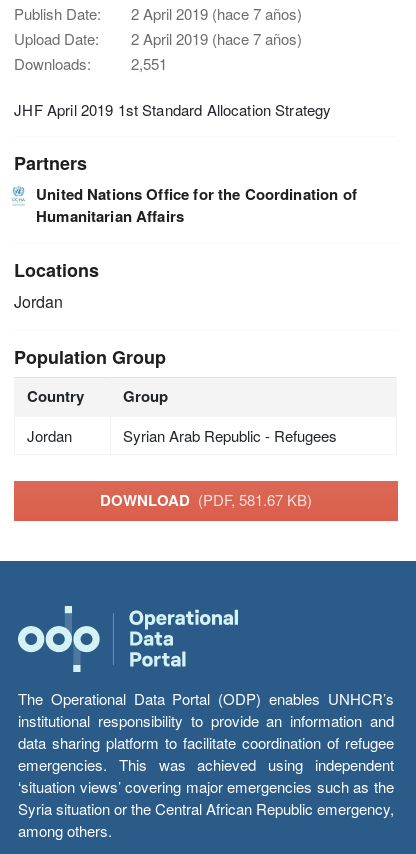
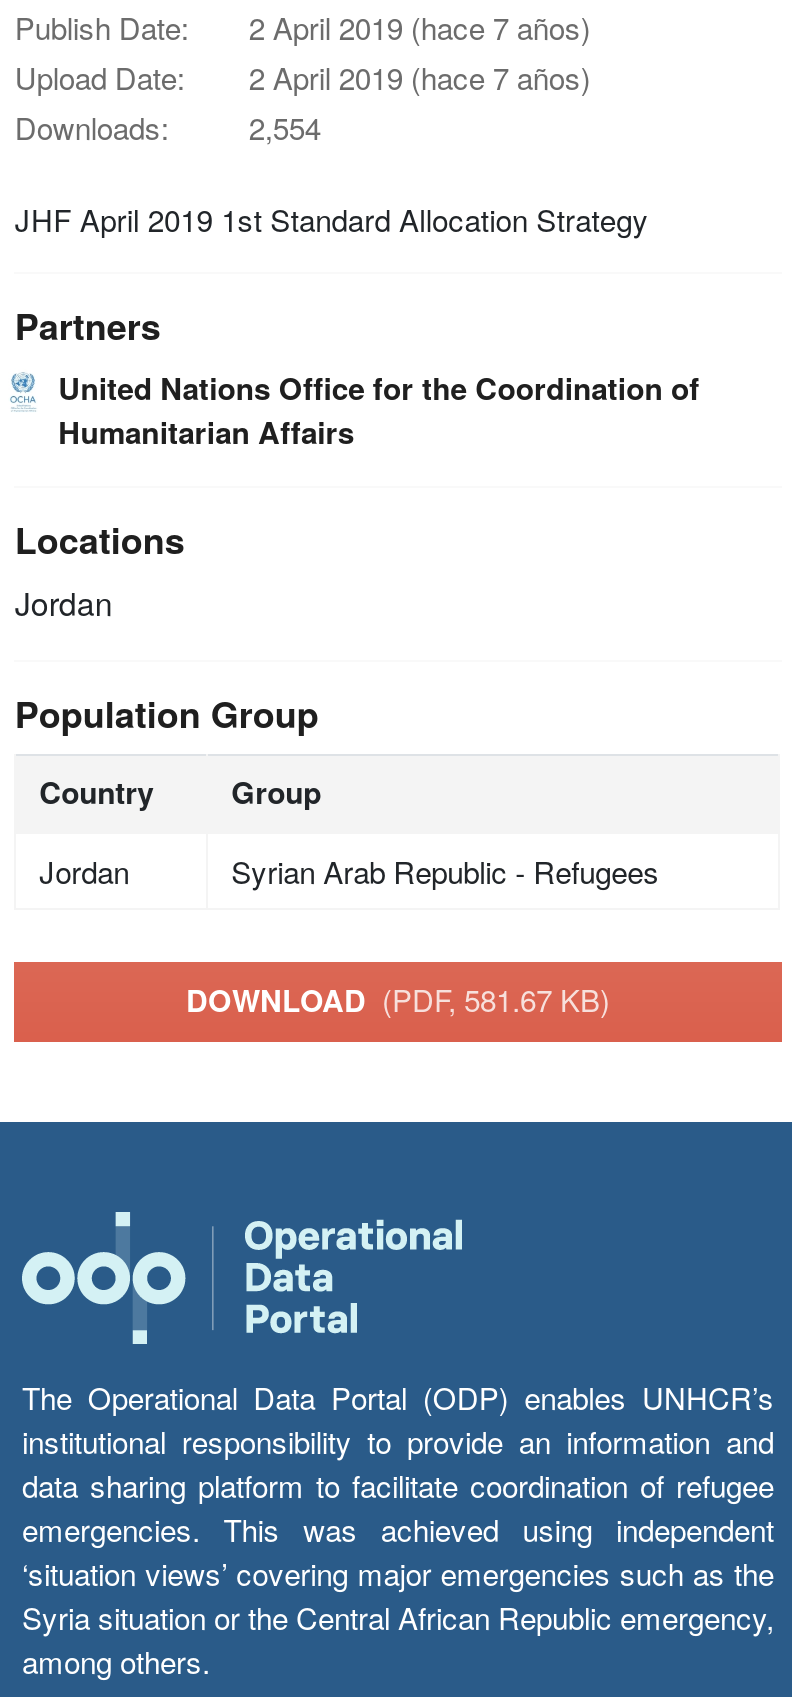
[14,53,167,74] Downloads: 2,551 -> [15,106,321,148] Downloads: 2,554

